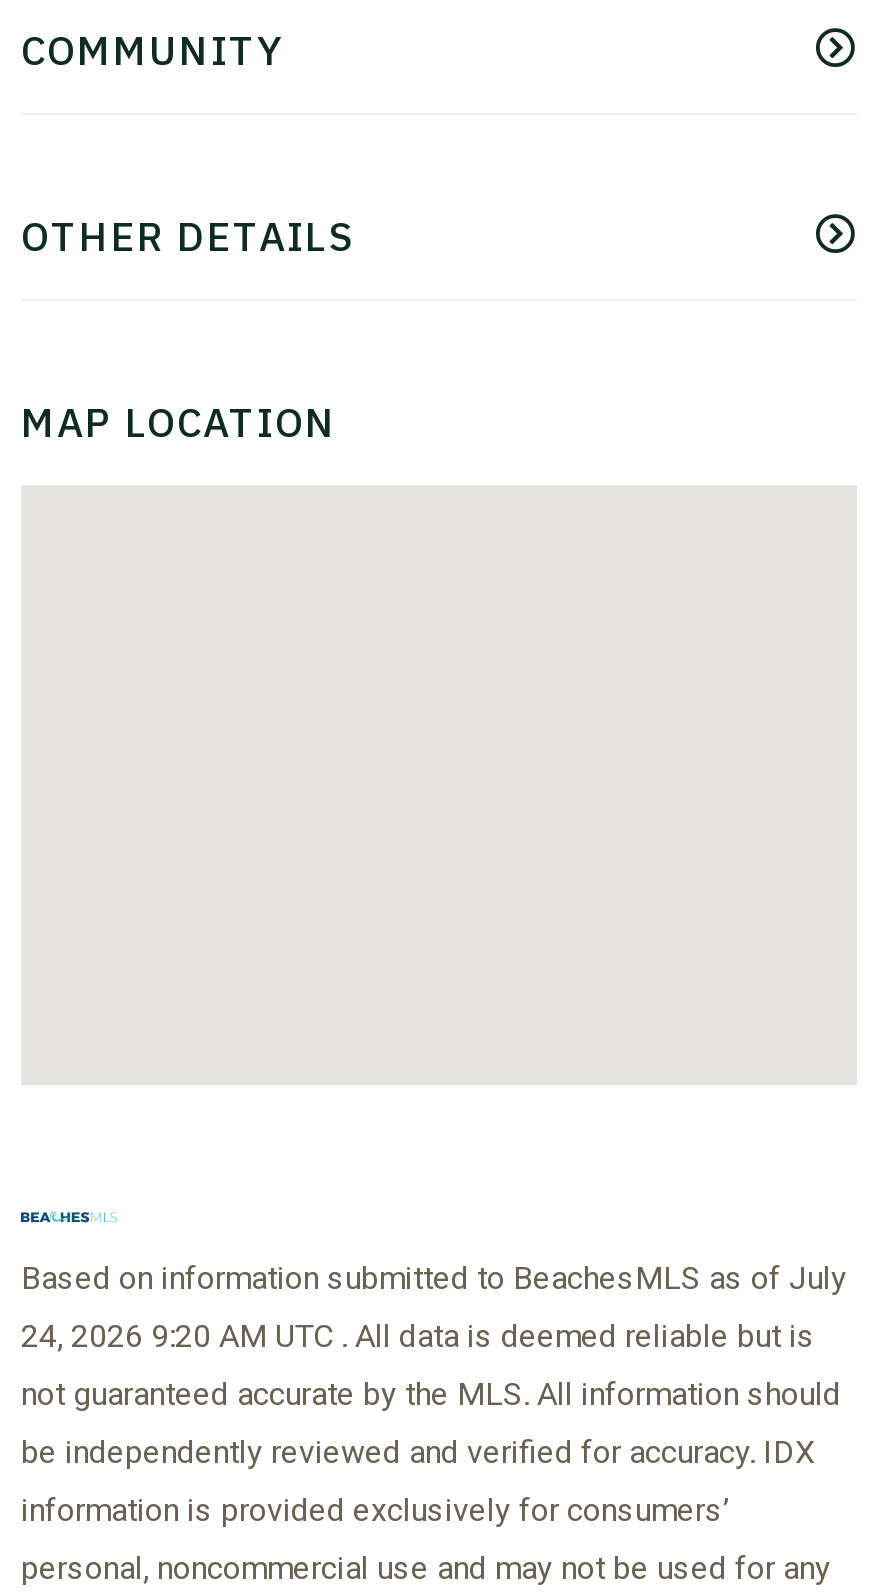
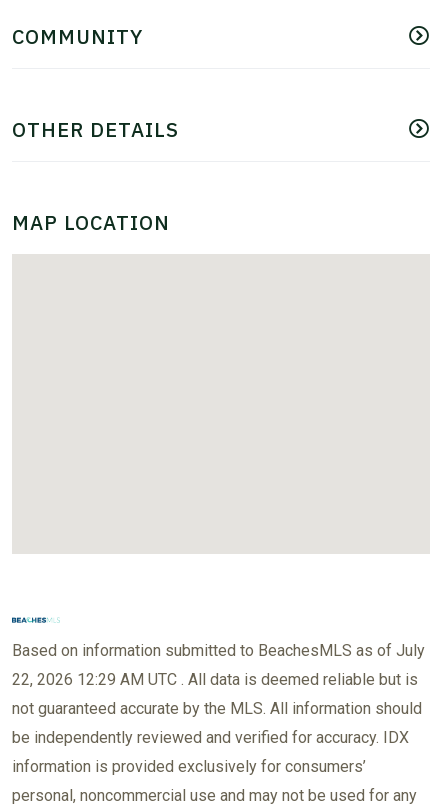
[21,1316,815,1354] 24, 2026 9:20 AM UTC . All data is deemed reliable but is -> [12,670,418,689] 22, 2026 12:29 AM UTC . All data is deemed reliable but is

